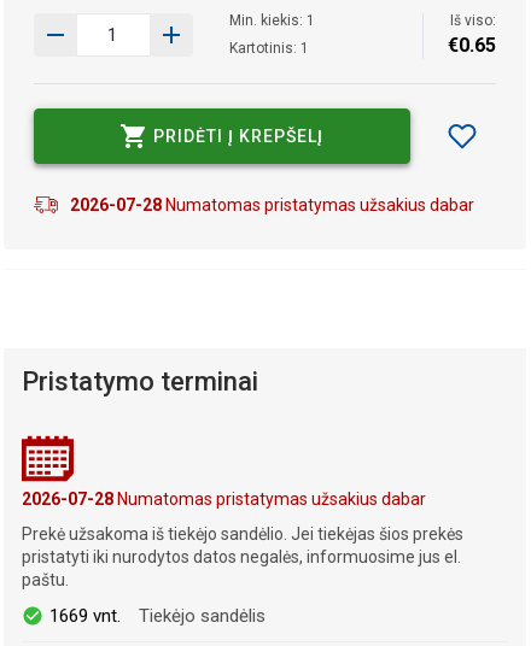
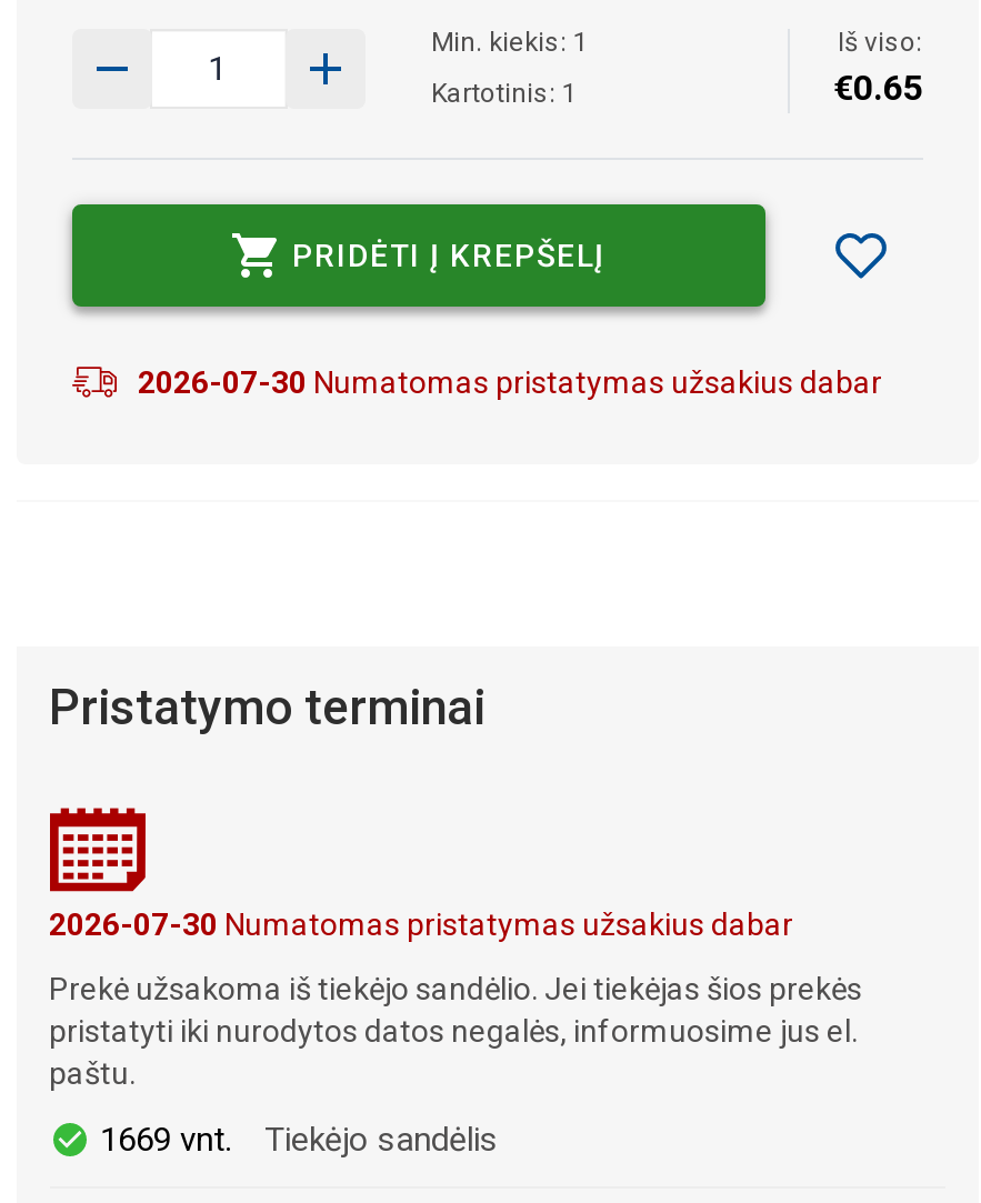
[69,195,474,215] 2026-07-28 Numatomas pristatymas užsakius dabar -> [138,365,882,400] 2026-07-30 Numatomas pristatymas užsakius dabar
[21,489,425,508] 2026-07-28 Numatomas pristatymas užsakius dabar -> [49,905,793,941] 2026-07-30 Numatomas pristatymas užsakius dabar

